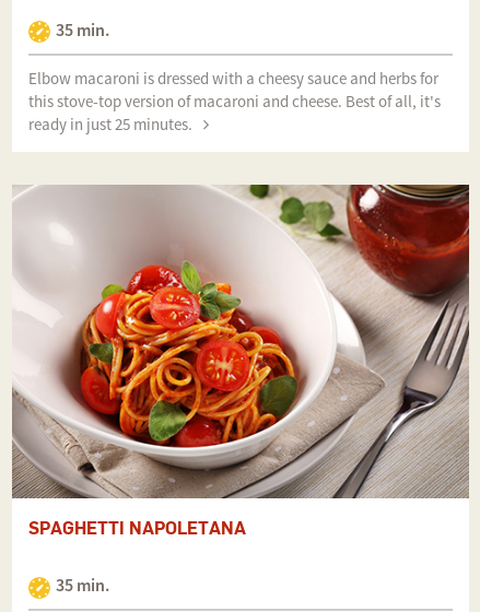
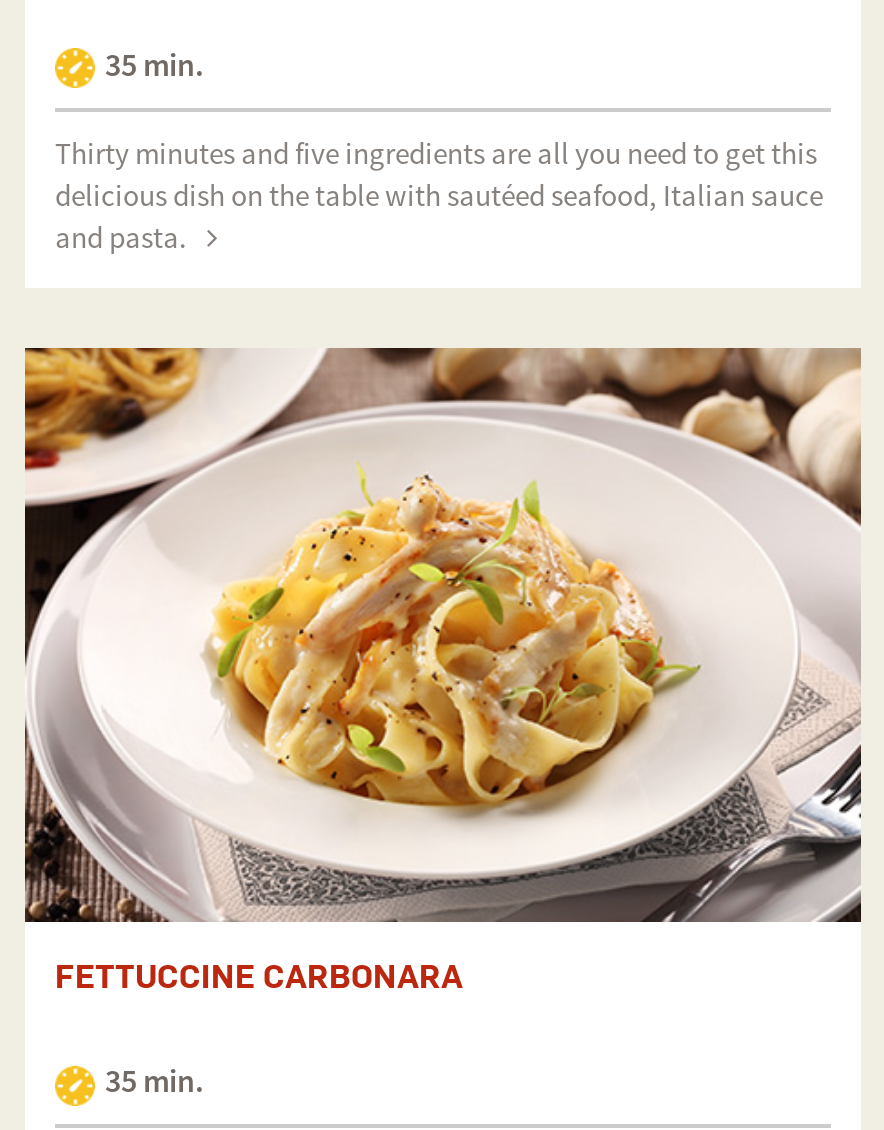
[28,68,441,135] Elbow macaroni is dressed with a cheesy sauce and herbs for | this stove-top version of macaroni and cheese. Best of all, it's | ready in just 25 minutes. -> [55,135,823,257] Thirty minutes and five ingredients are all you need to get this | delicious dish on the table with sautéed seafood, Italian sauce | and pasta.
[12,184,470,540] [image] | SPAGHETTI NAPOLETANA -> [23,346,861,999] [image] | FETTUCCINE CARBONARA

